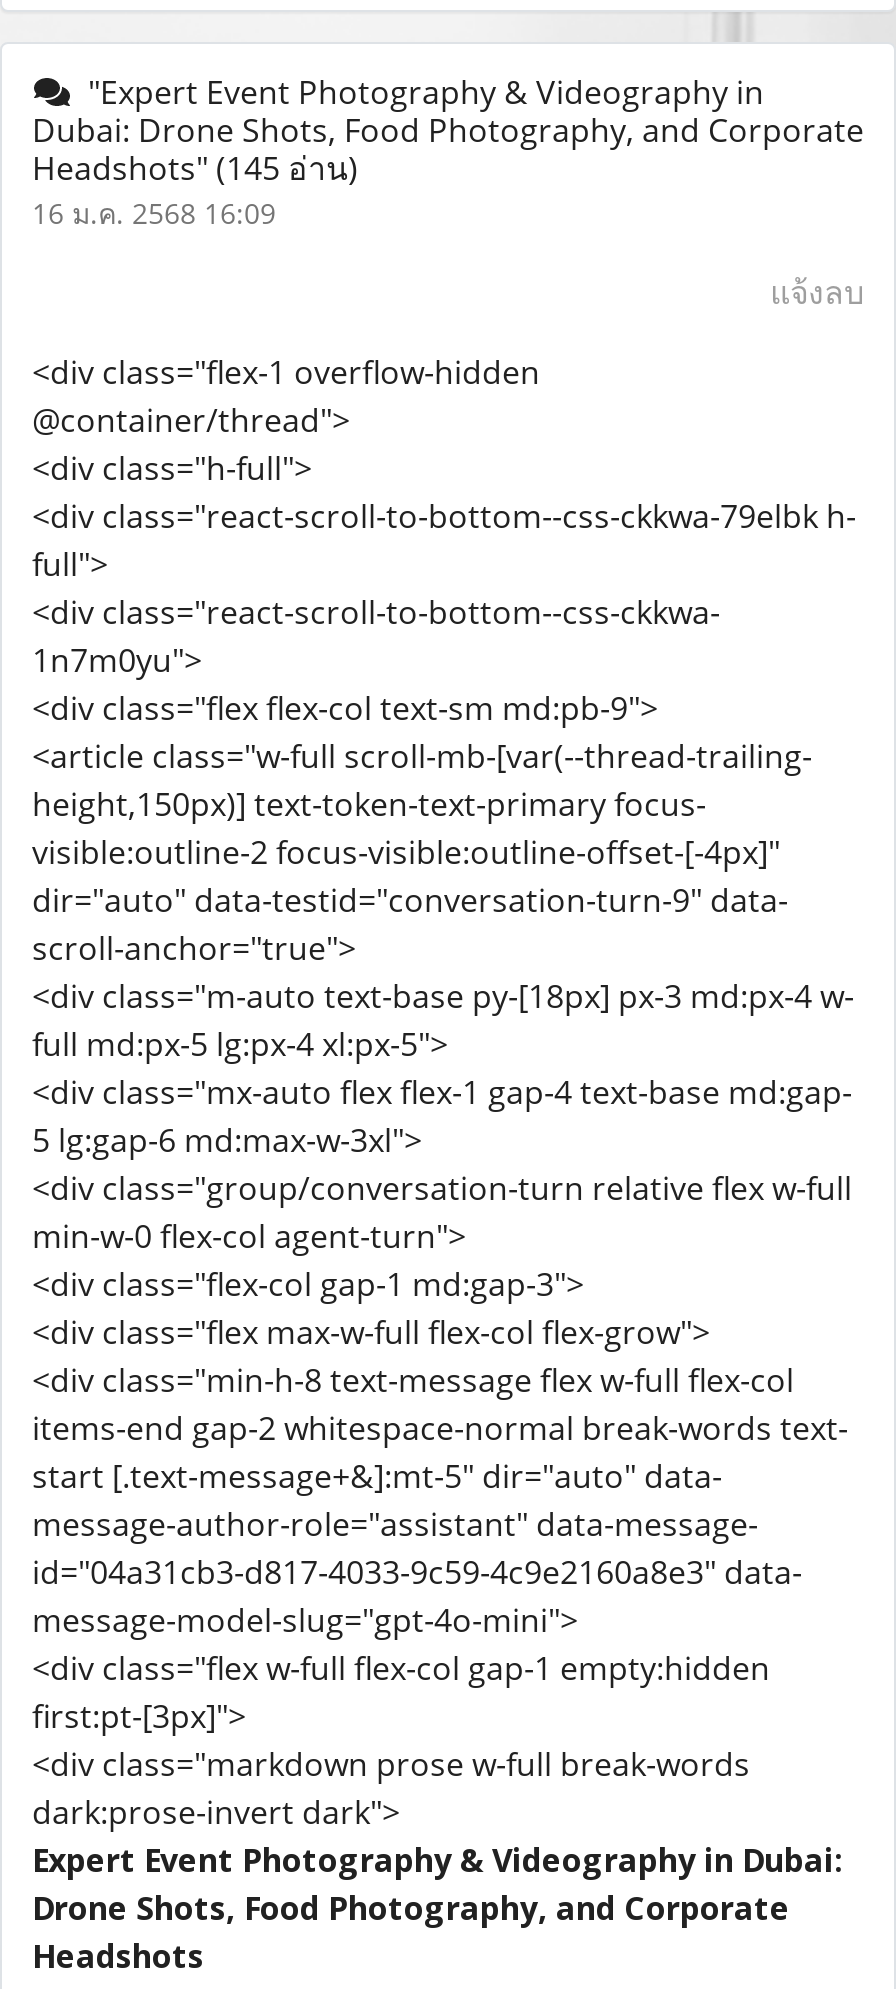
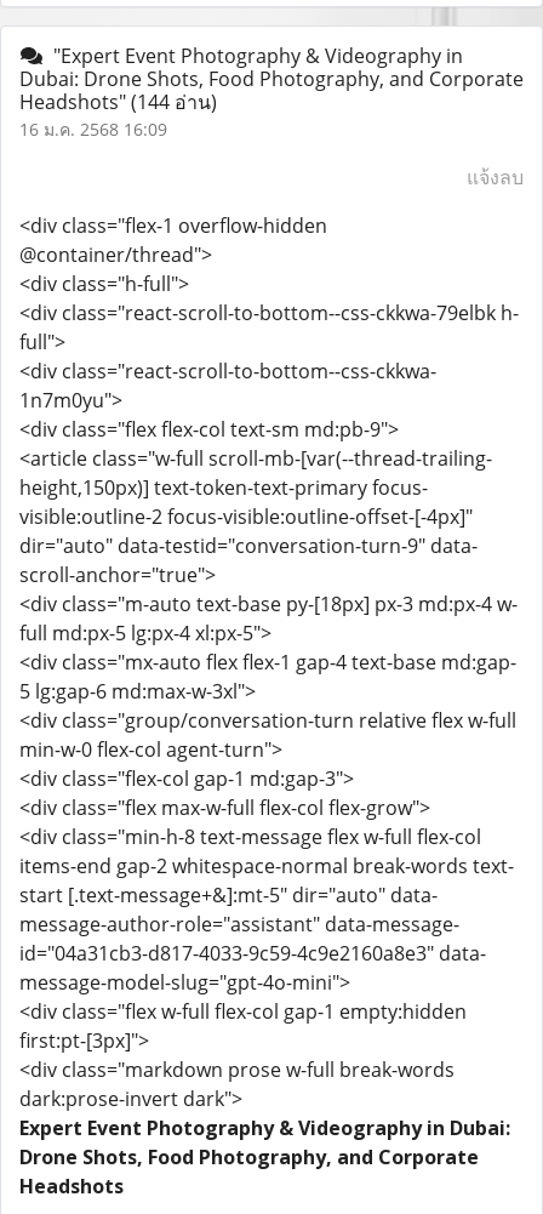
[32,146,358,190] Headshots" (145 อ่าน) -> [19,89,217,115] Headshots" (144 อ่าน)

